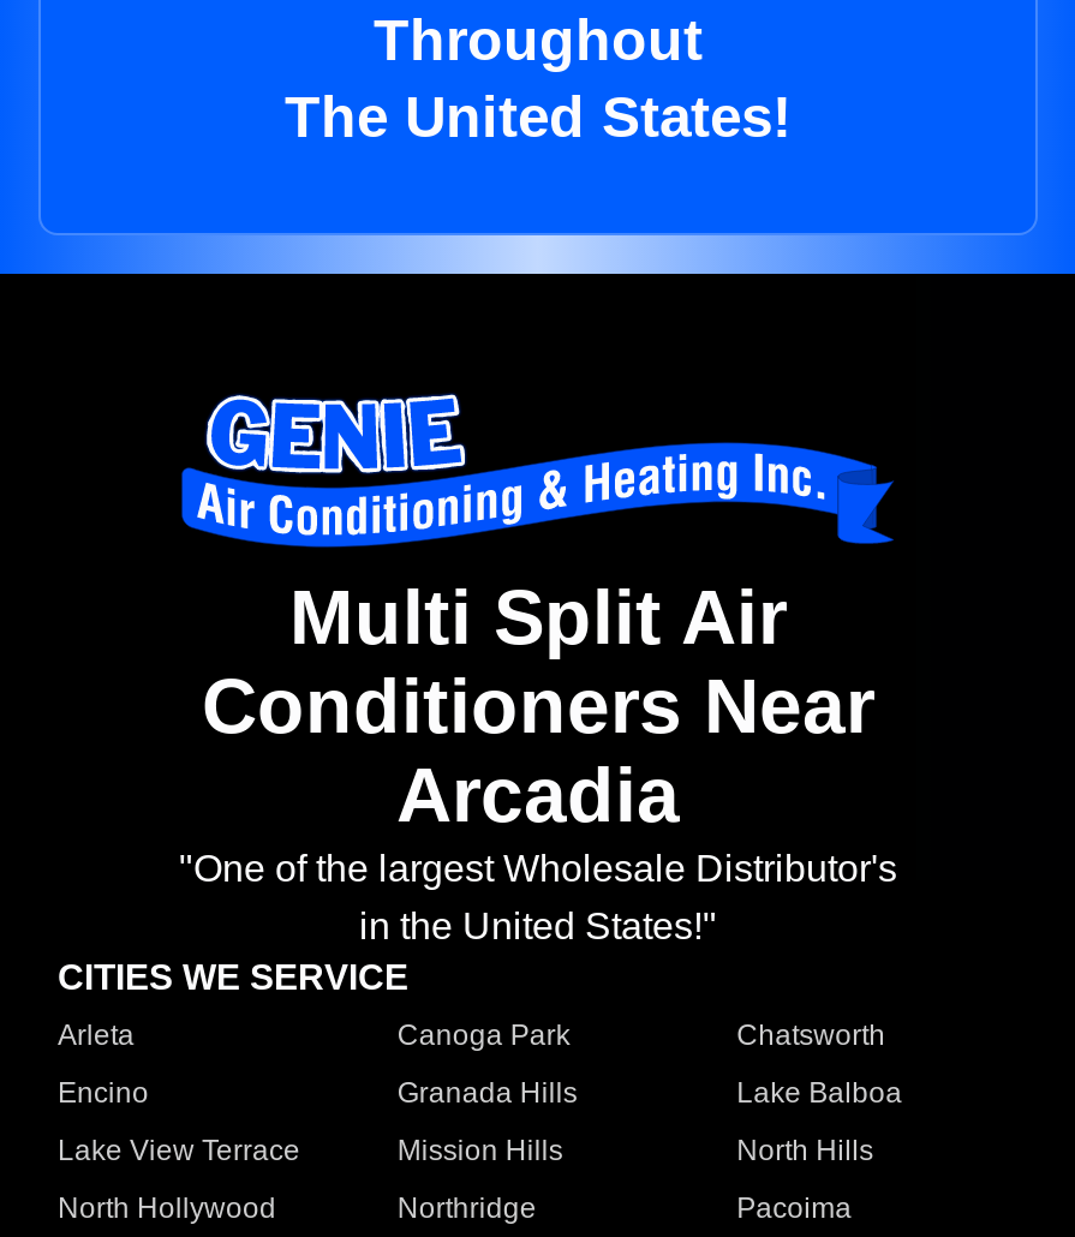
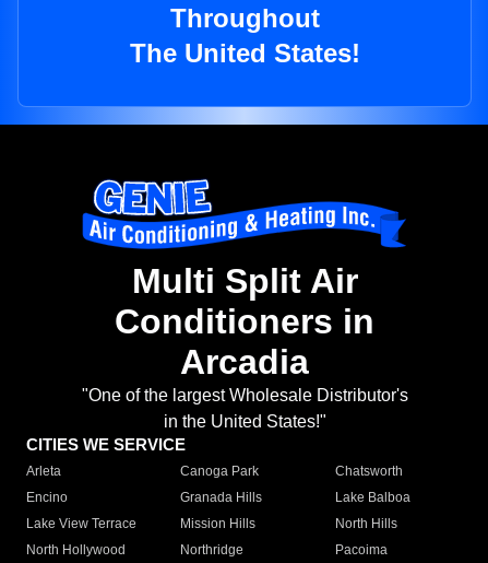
[202,664,874,750] Conditioners Near -> [115,302,374,341] Conditioners in

